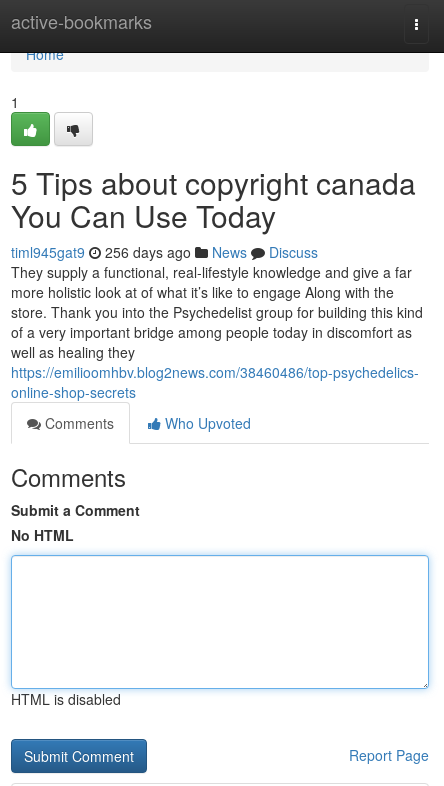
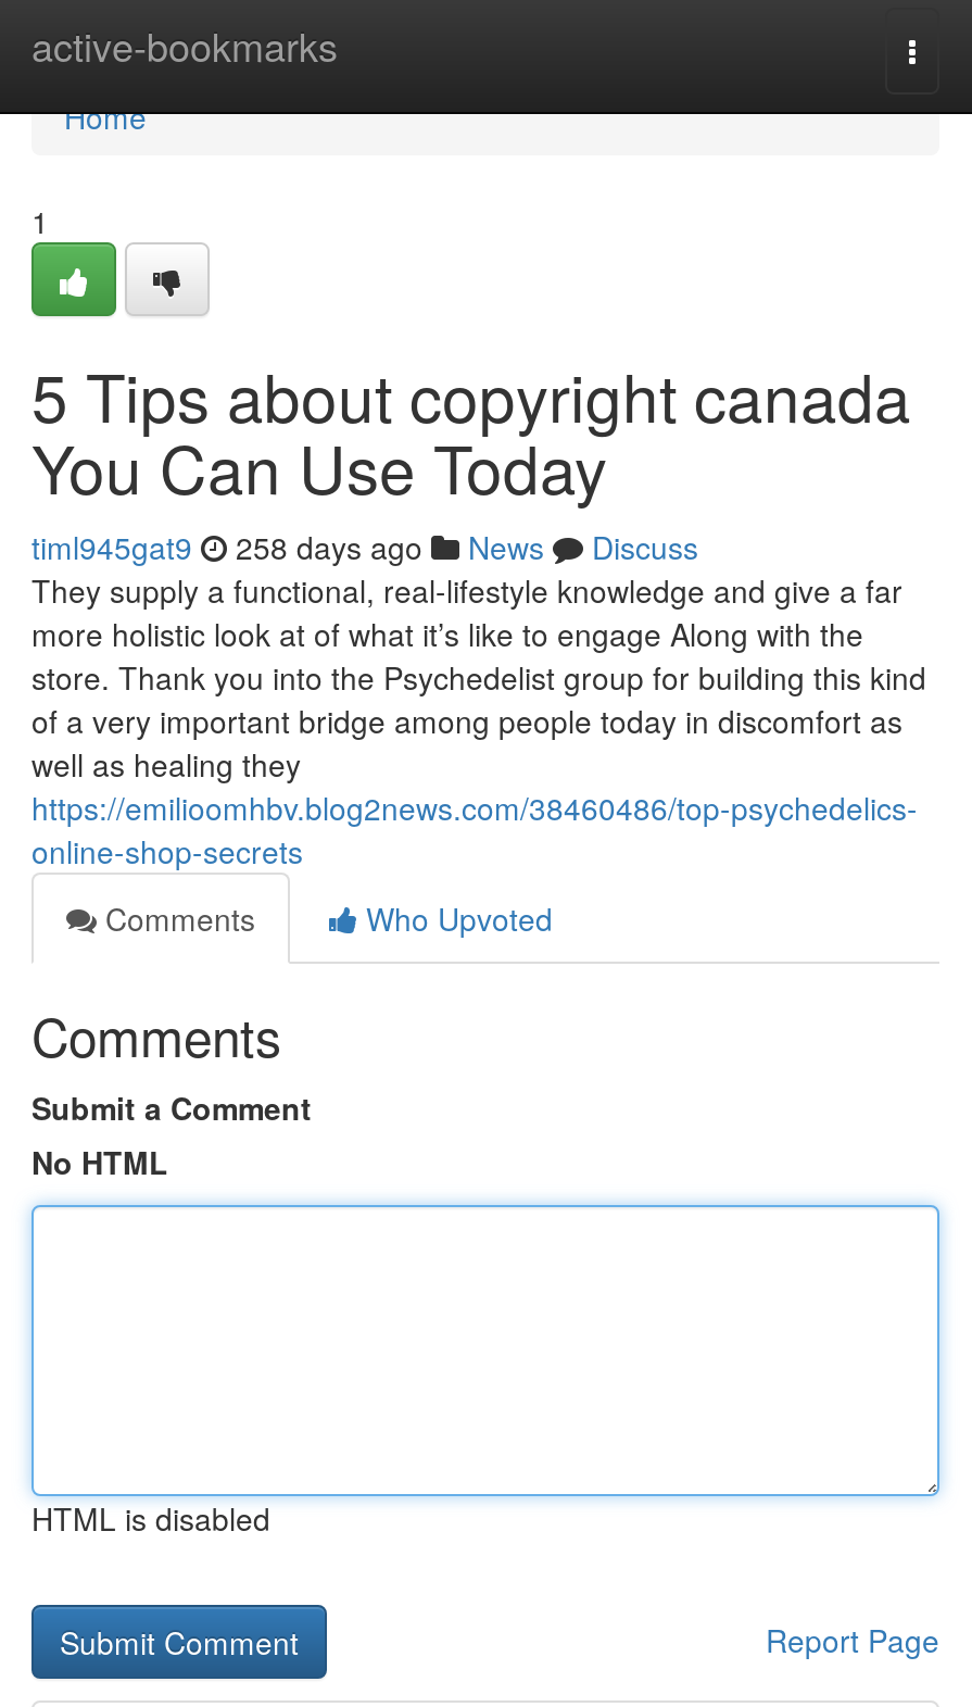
[11,242,318,262] timl945gat9 256 days ago News Discuss -> [31,525,698,568] timl945gat9 258 days ago News Discuss

